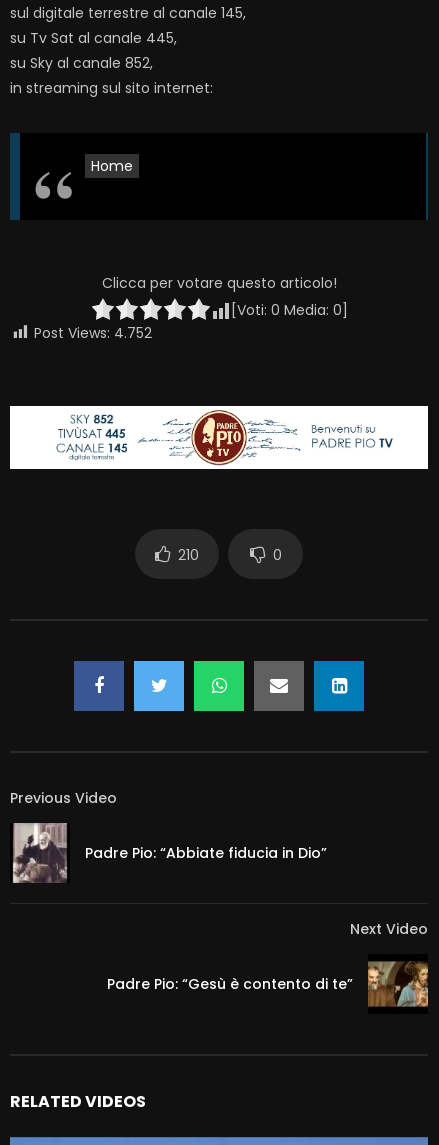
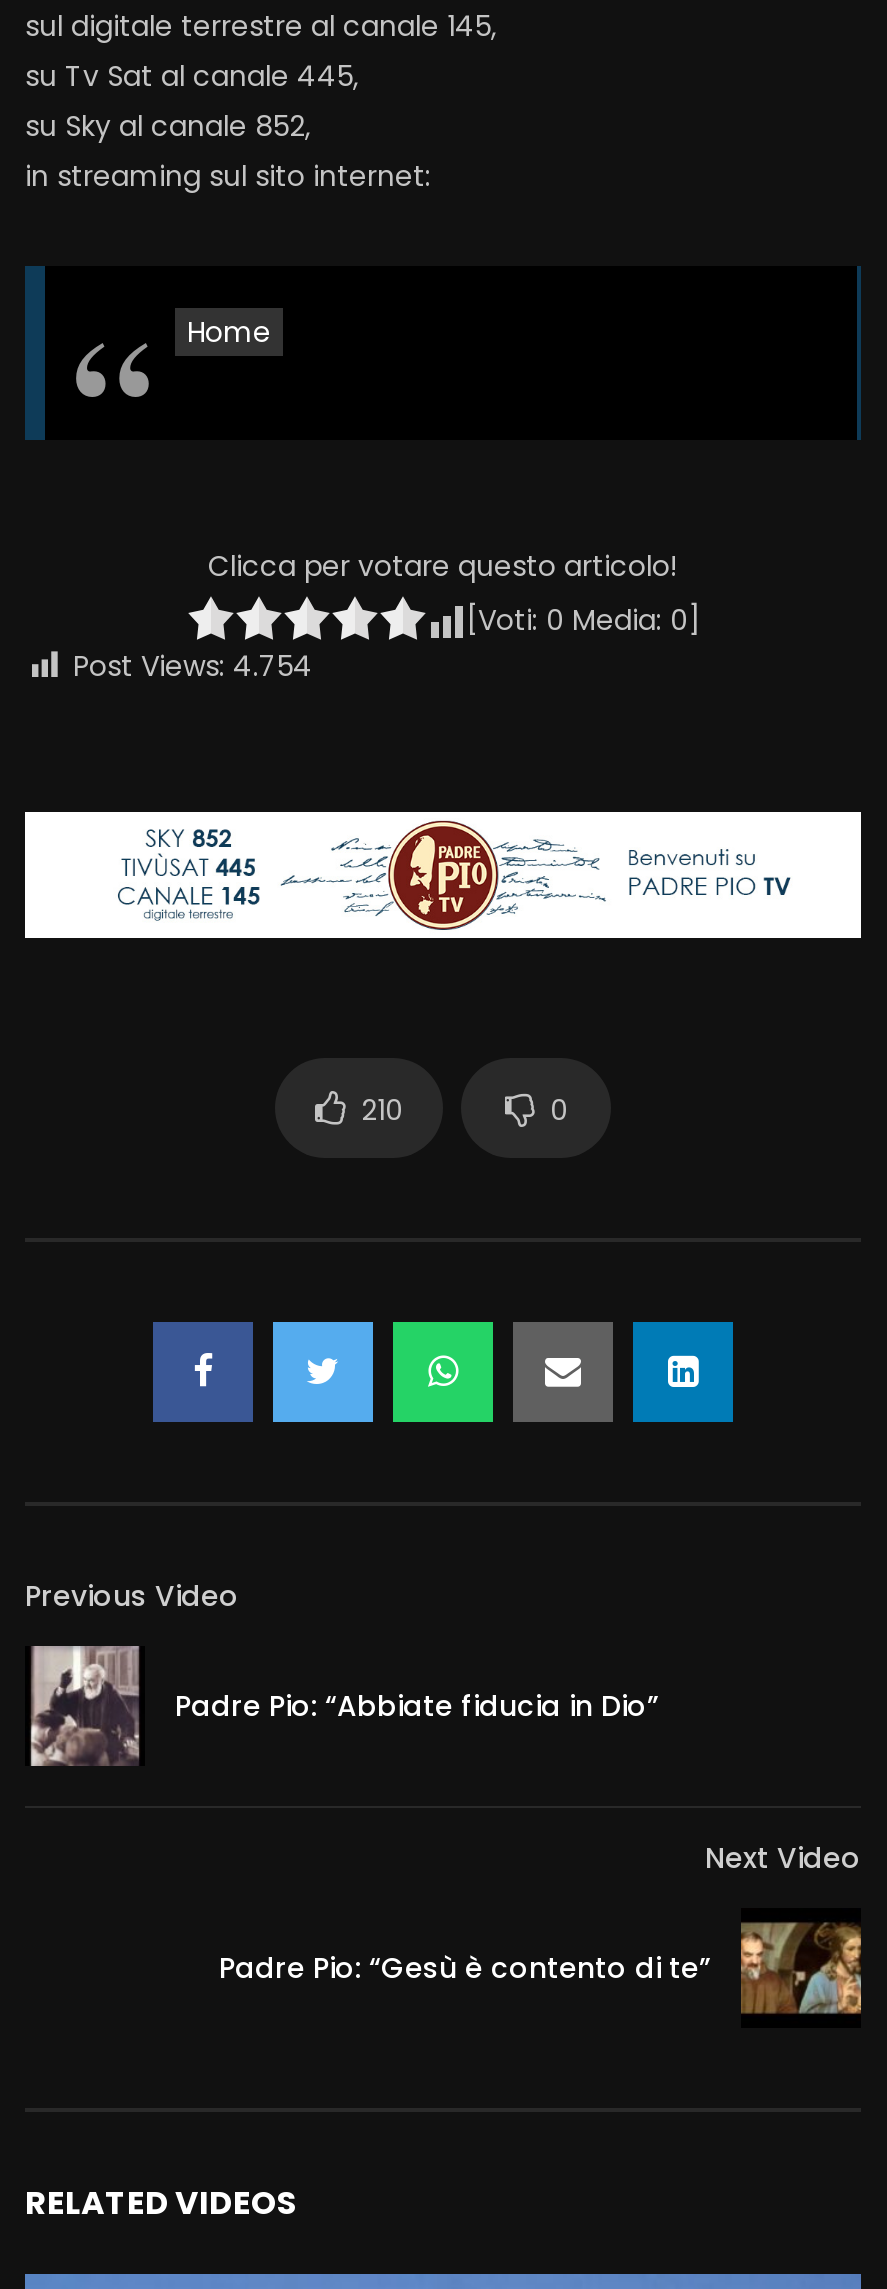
[34,323,152,343] Post Views: 4.752 -> [73,646,313,686] Post Views: 4.754

